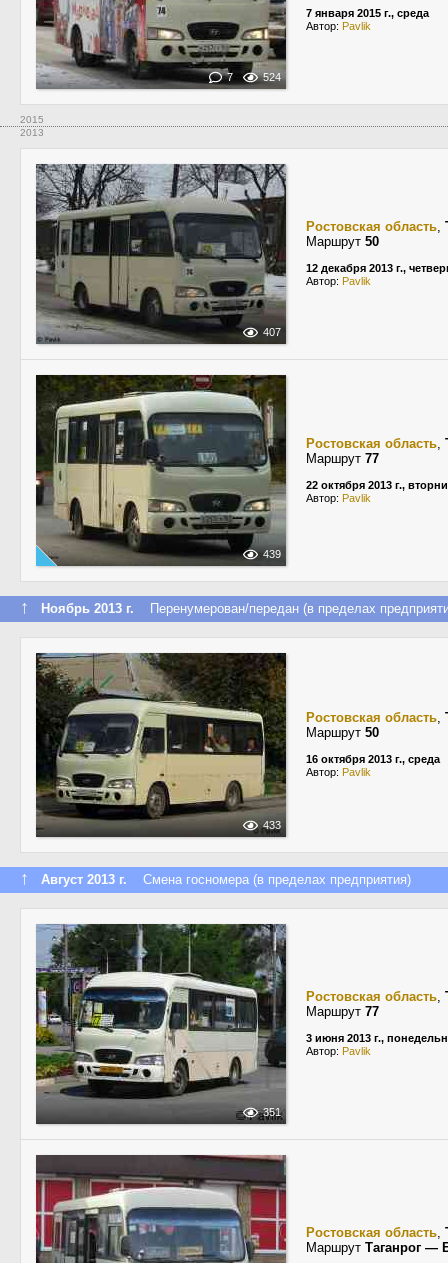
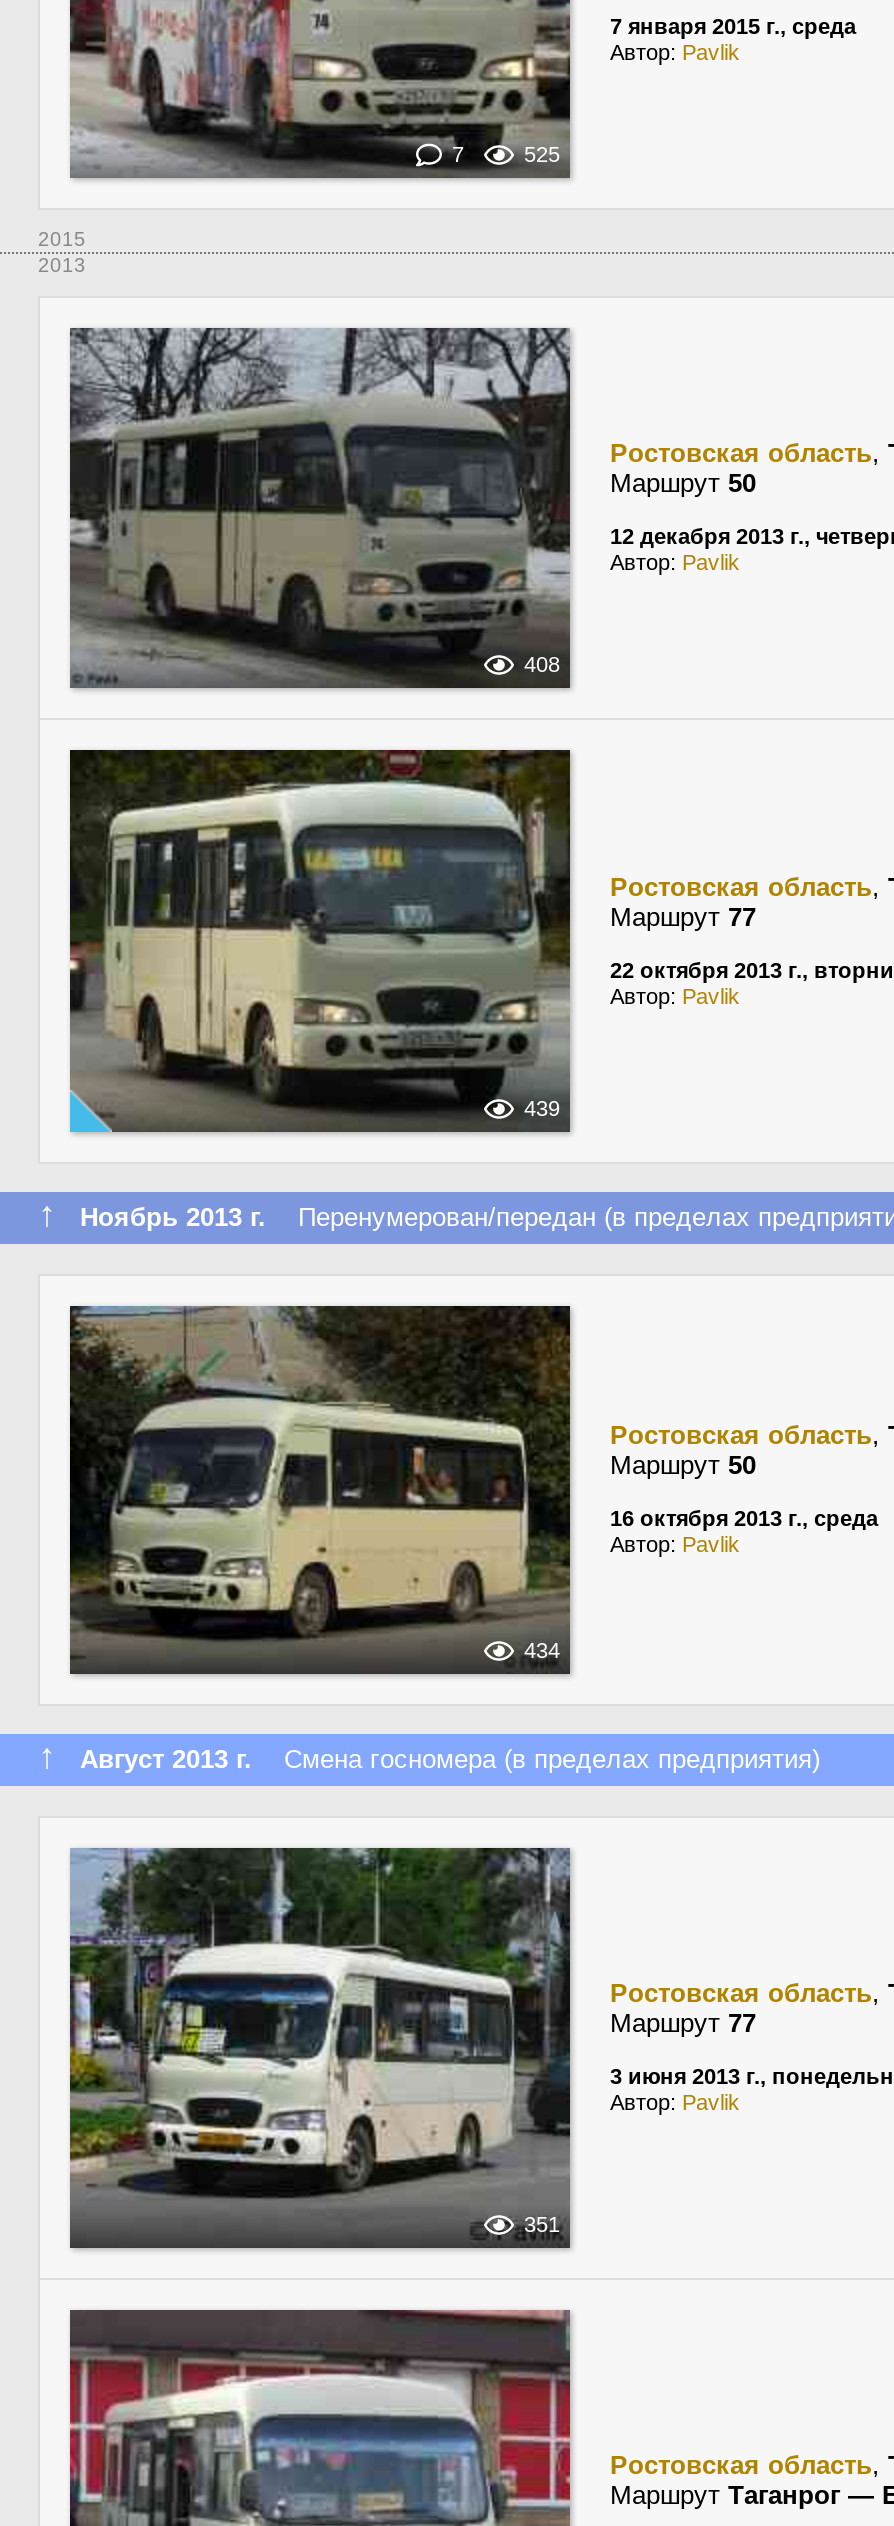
[263,71,281,83] 524 -> [524,142,560,166] 525
[263,326,281,338] 407 -> [524,652,560,676] 408
[263,819,281,831] 433 -> [524,1638,560,1662] 434

